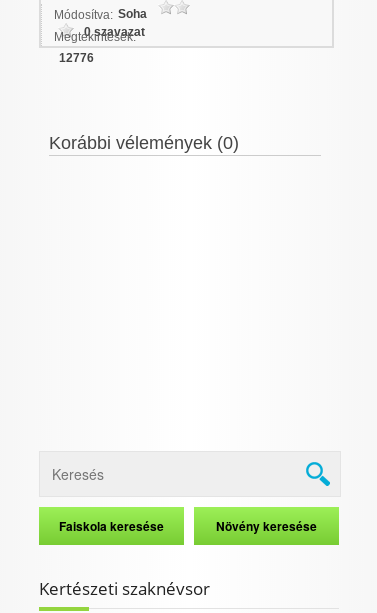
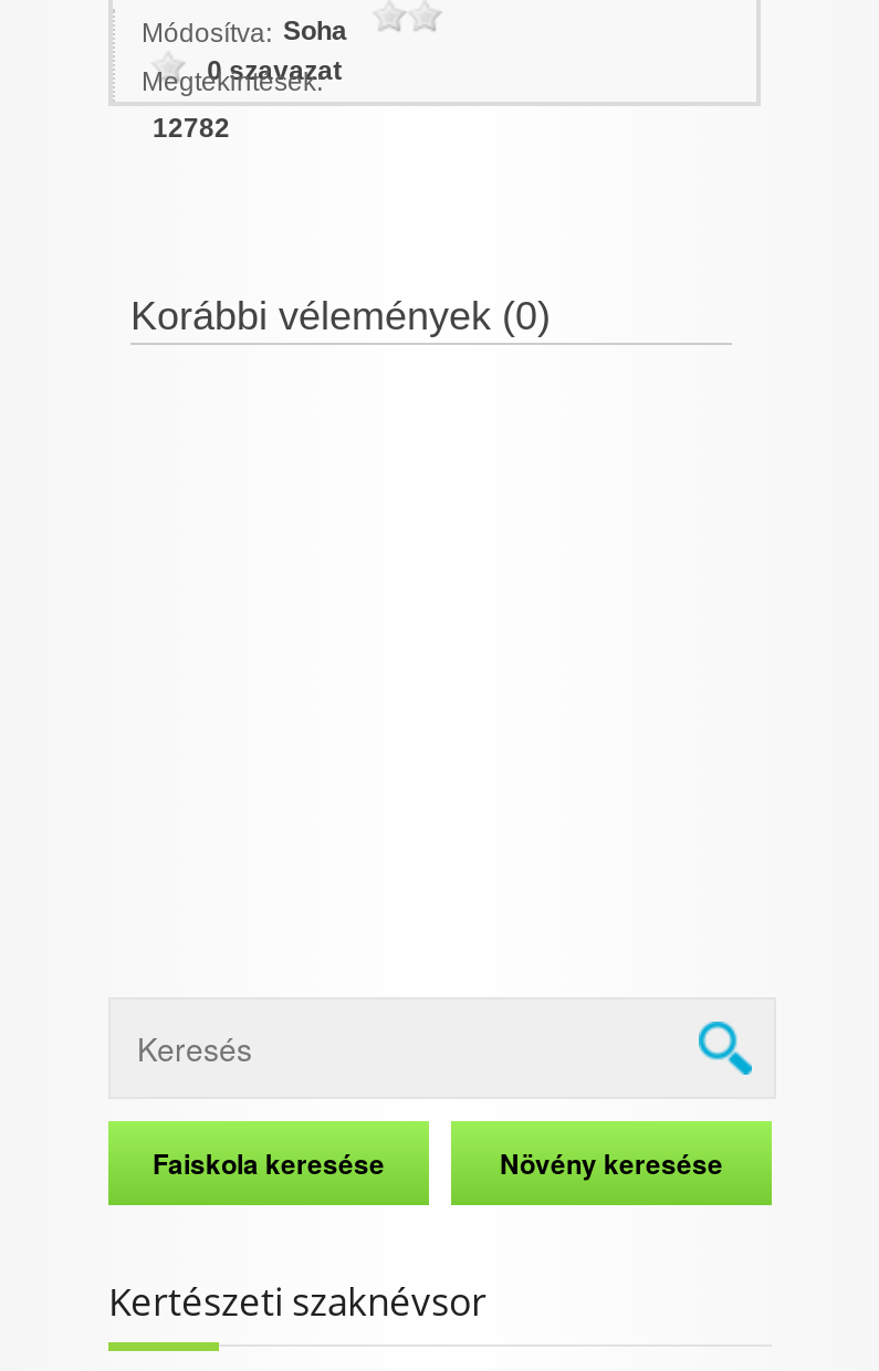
[59,51,94,65] 12776 -> [153,113,230,144] 12782

